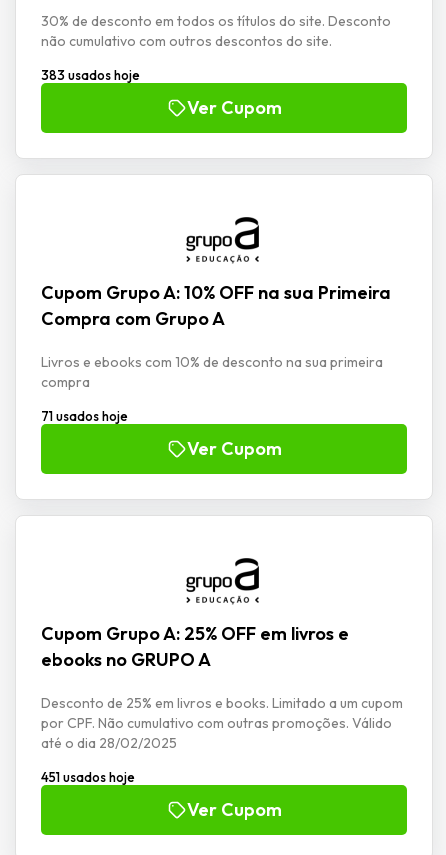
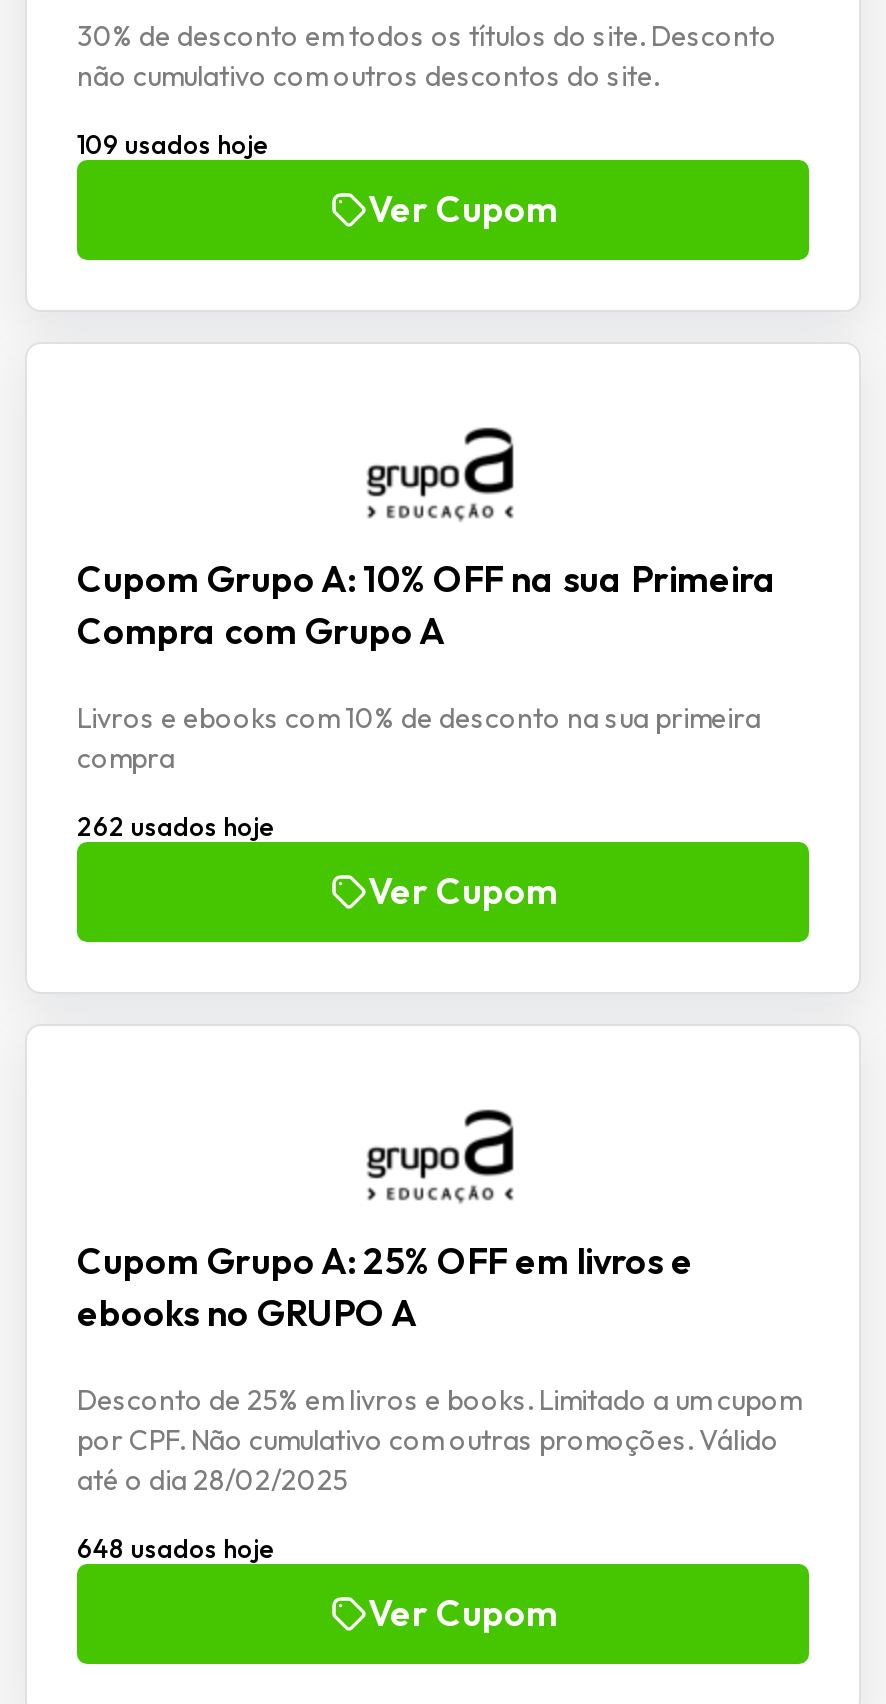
[41,67,140,83] 383 usados hoje -> [77,128,269,160] 109 usados hoje
[41,408,128,424] 71 usados hoje -> [77,810,275,842] 262 usados hoje
[41,769,135,785] 451 usados hoje -> [77,1532,275,1564] 648 usados hoje

